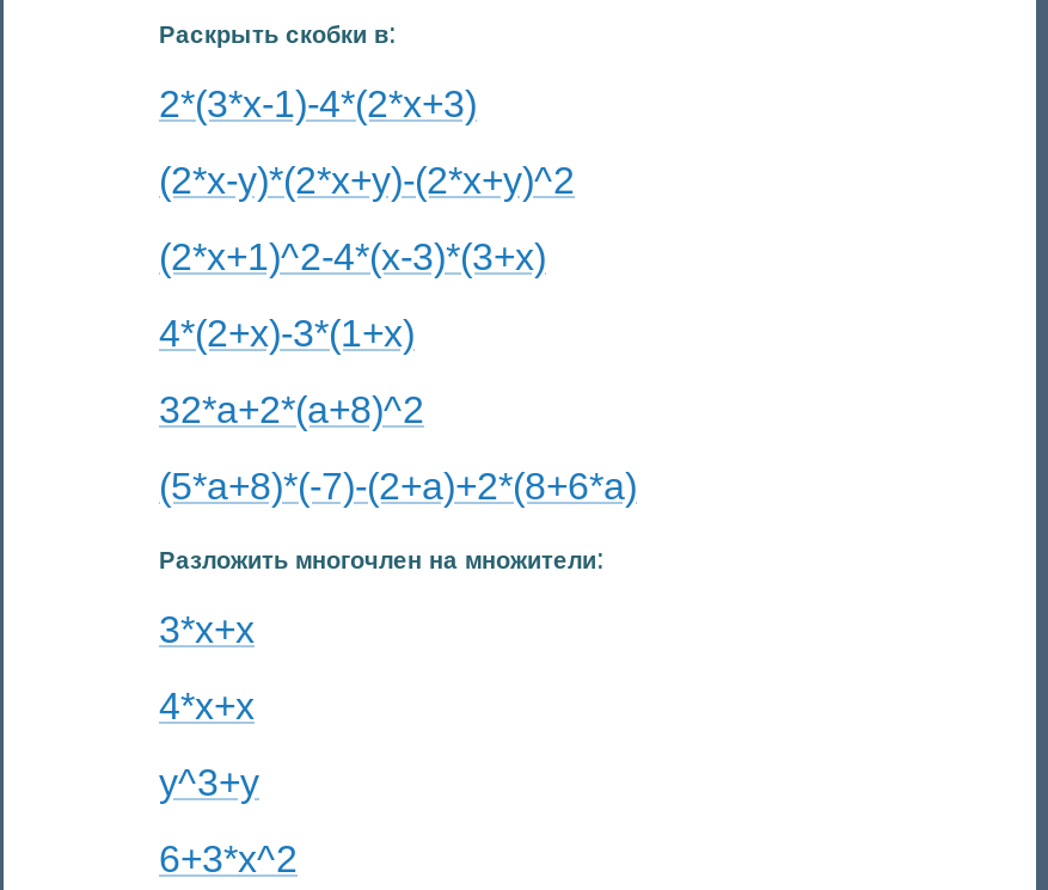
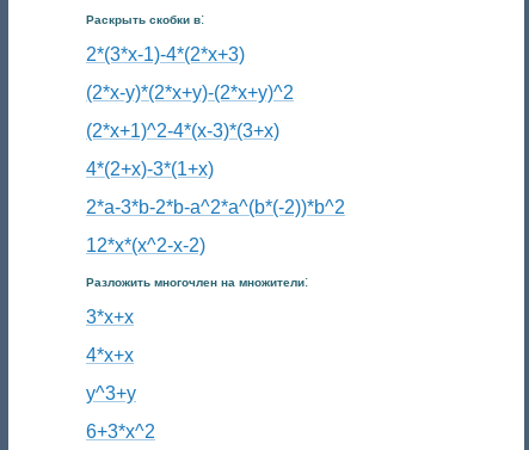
[159,388,424,429] 32*a+2*(a+8)^2 -> [86,196,345,217] 2*a-3*b-2*b-a^2*a^(b*(-2))*b^2
[159,465,637,506] (5*a+8)*(-7)-(2+a)+2*(8+6*a) -> [86,235,205,255] 12*x*(x^2-x-2)

